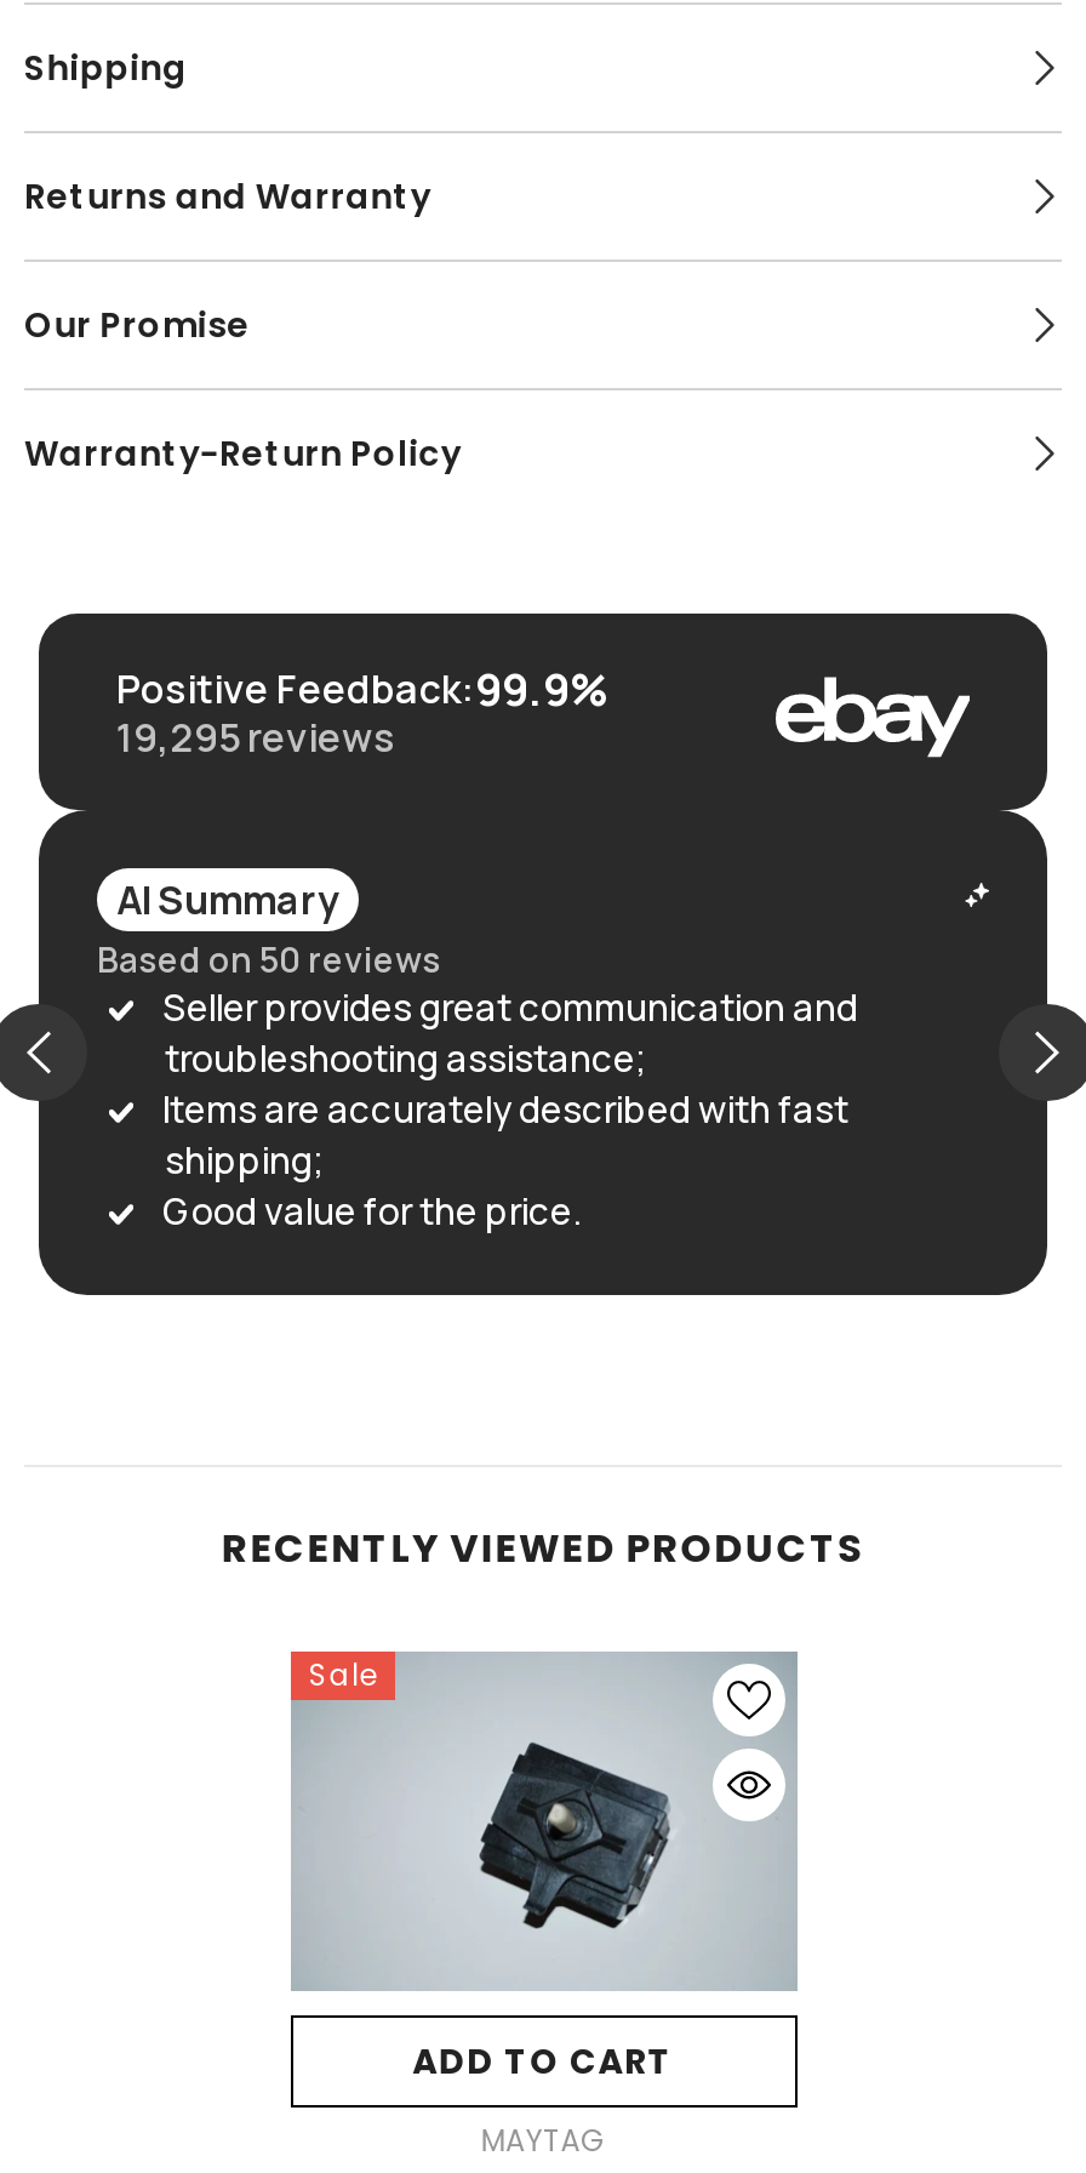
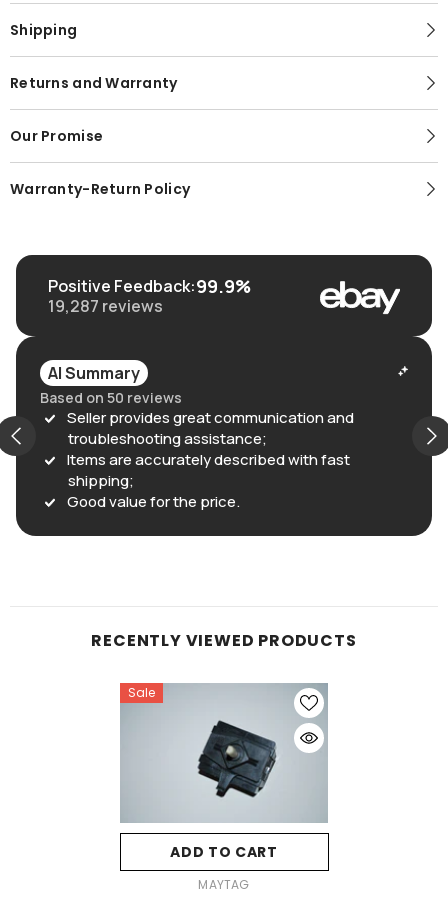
[116,711,395,764] 19,295 reviews -> [48,295,163,317] 19,287 reviews

